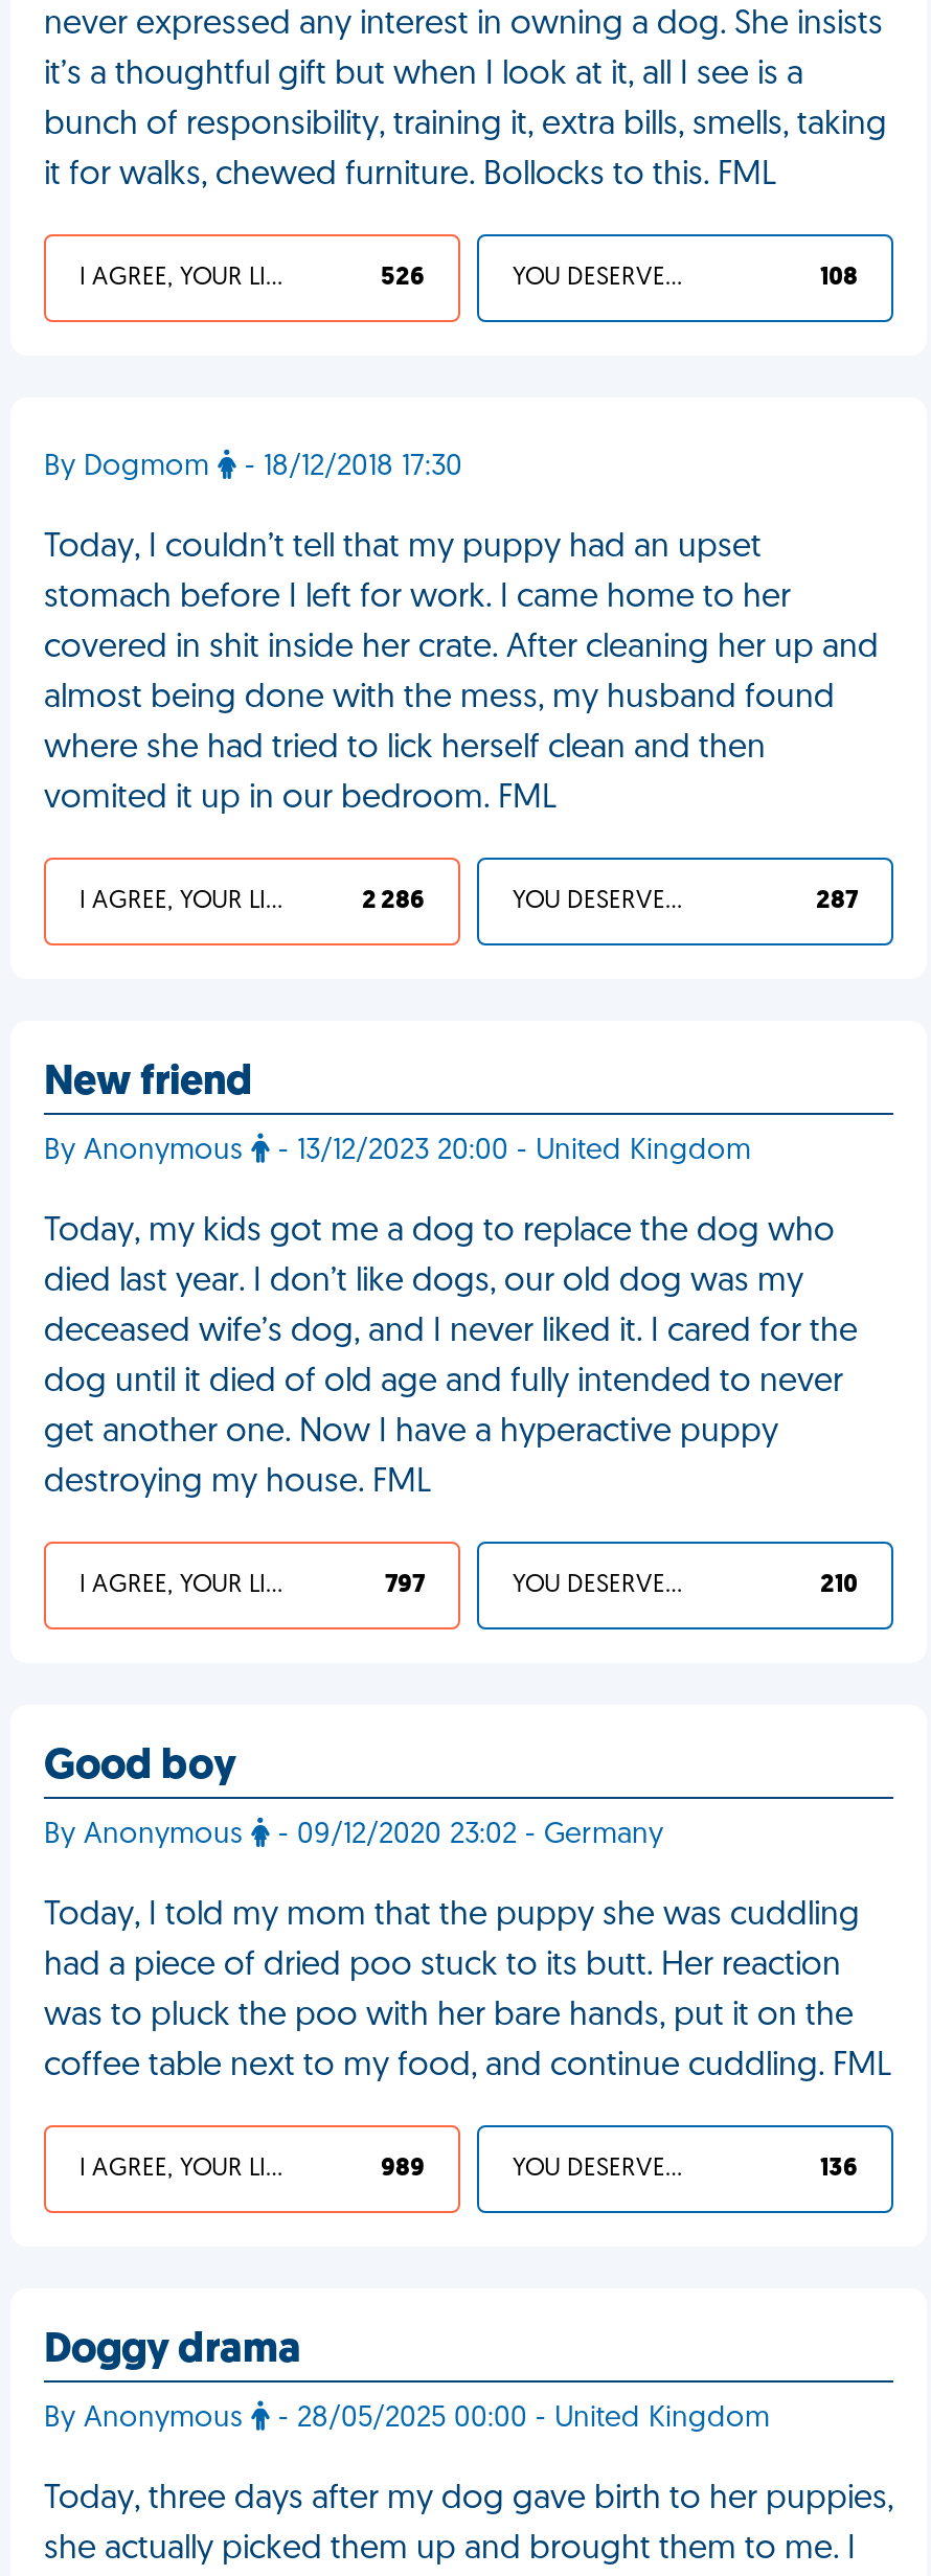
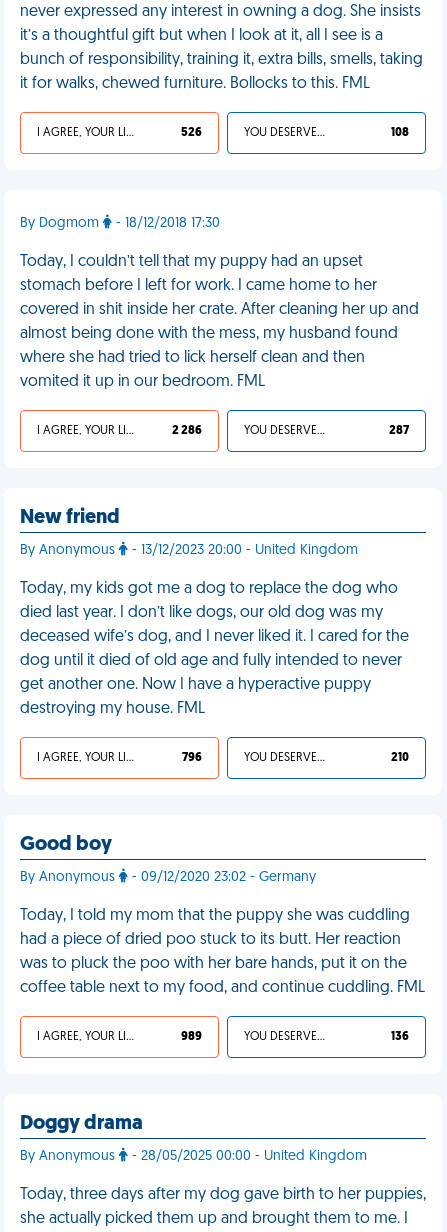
[385,1573,425,1598] 797 -> [182,752,202,764] 796

